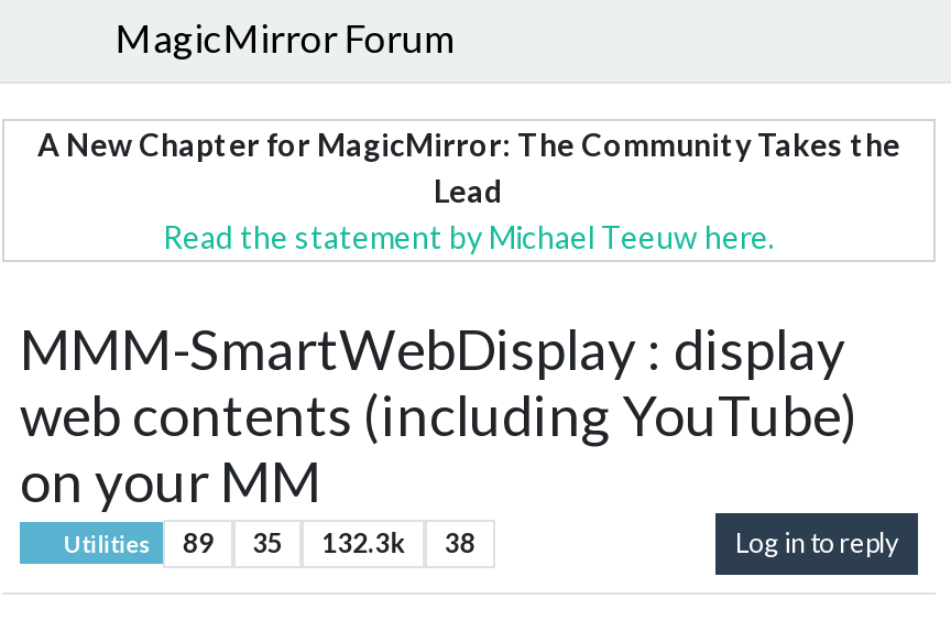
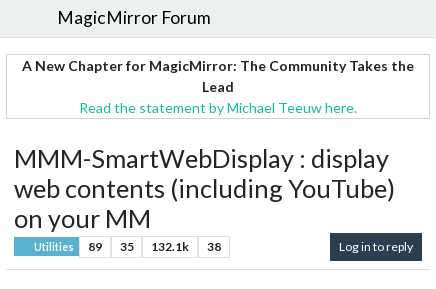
[60,526,475,559] Utilities 89 35 132.3k 38 -> [32,239,221,254] Utilities 89 35 132.1k 38

